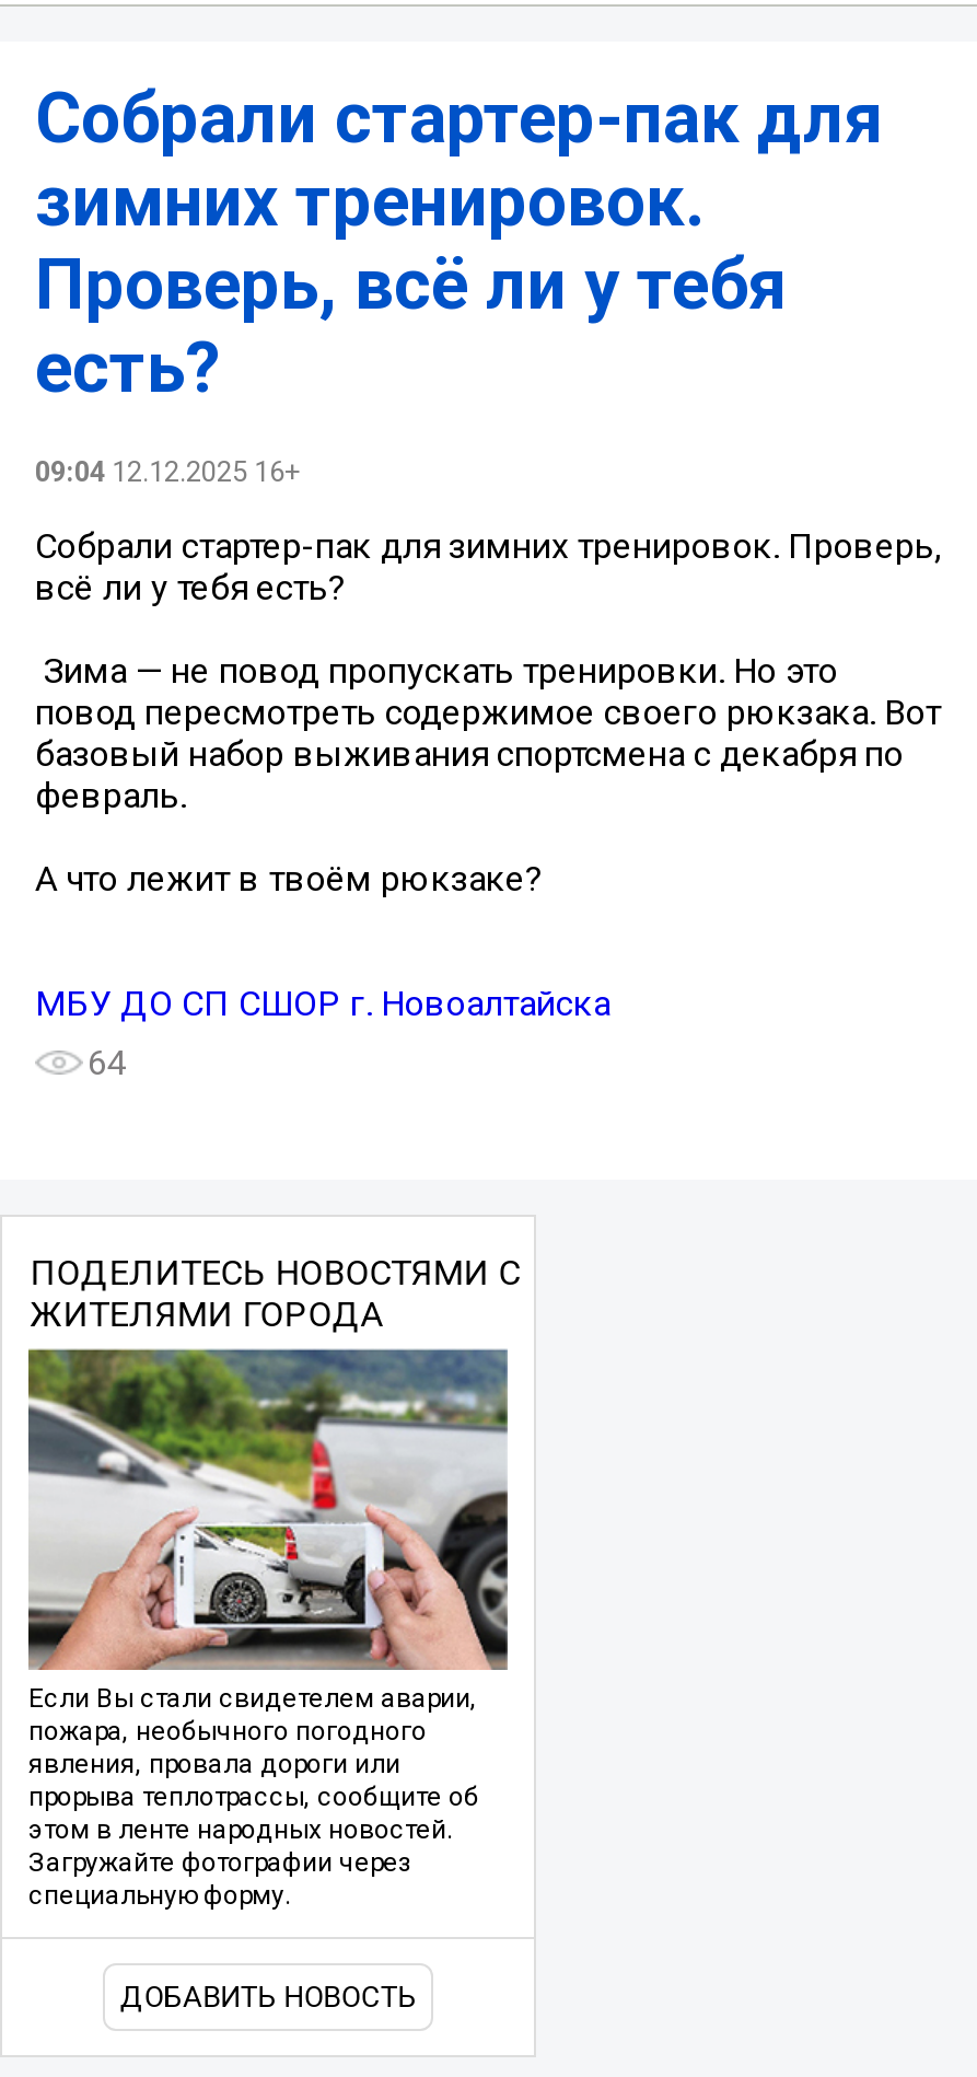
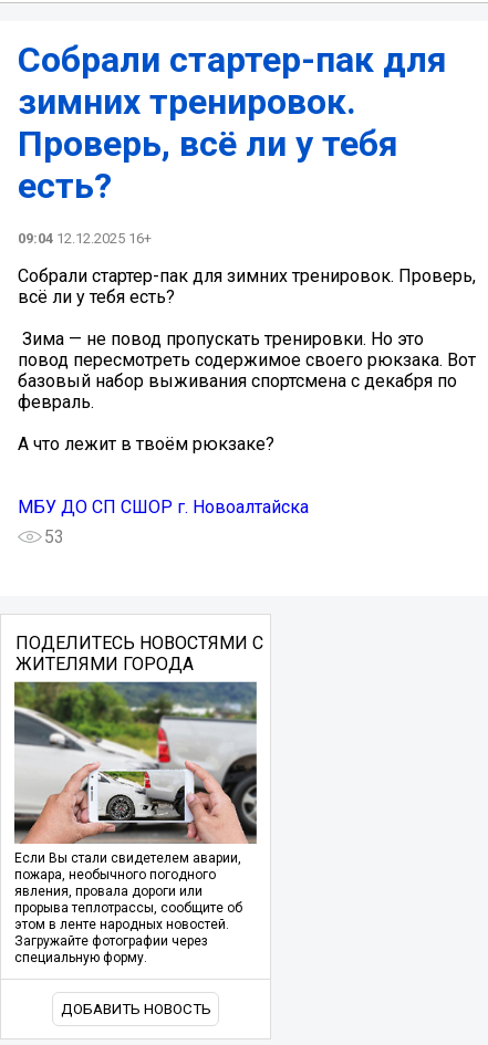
[88,1041,127,1083] 64 -> [44,526,64,547] 53

